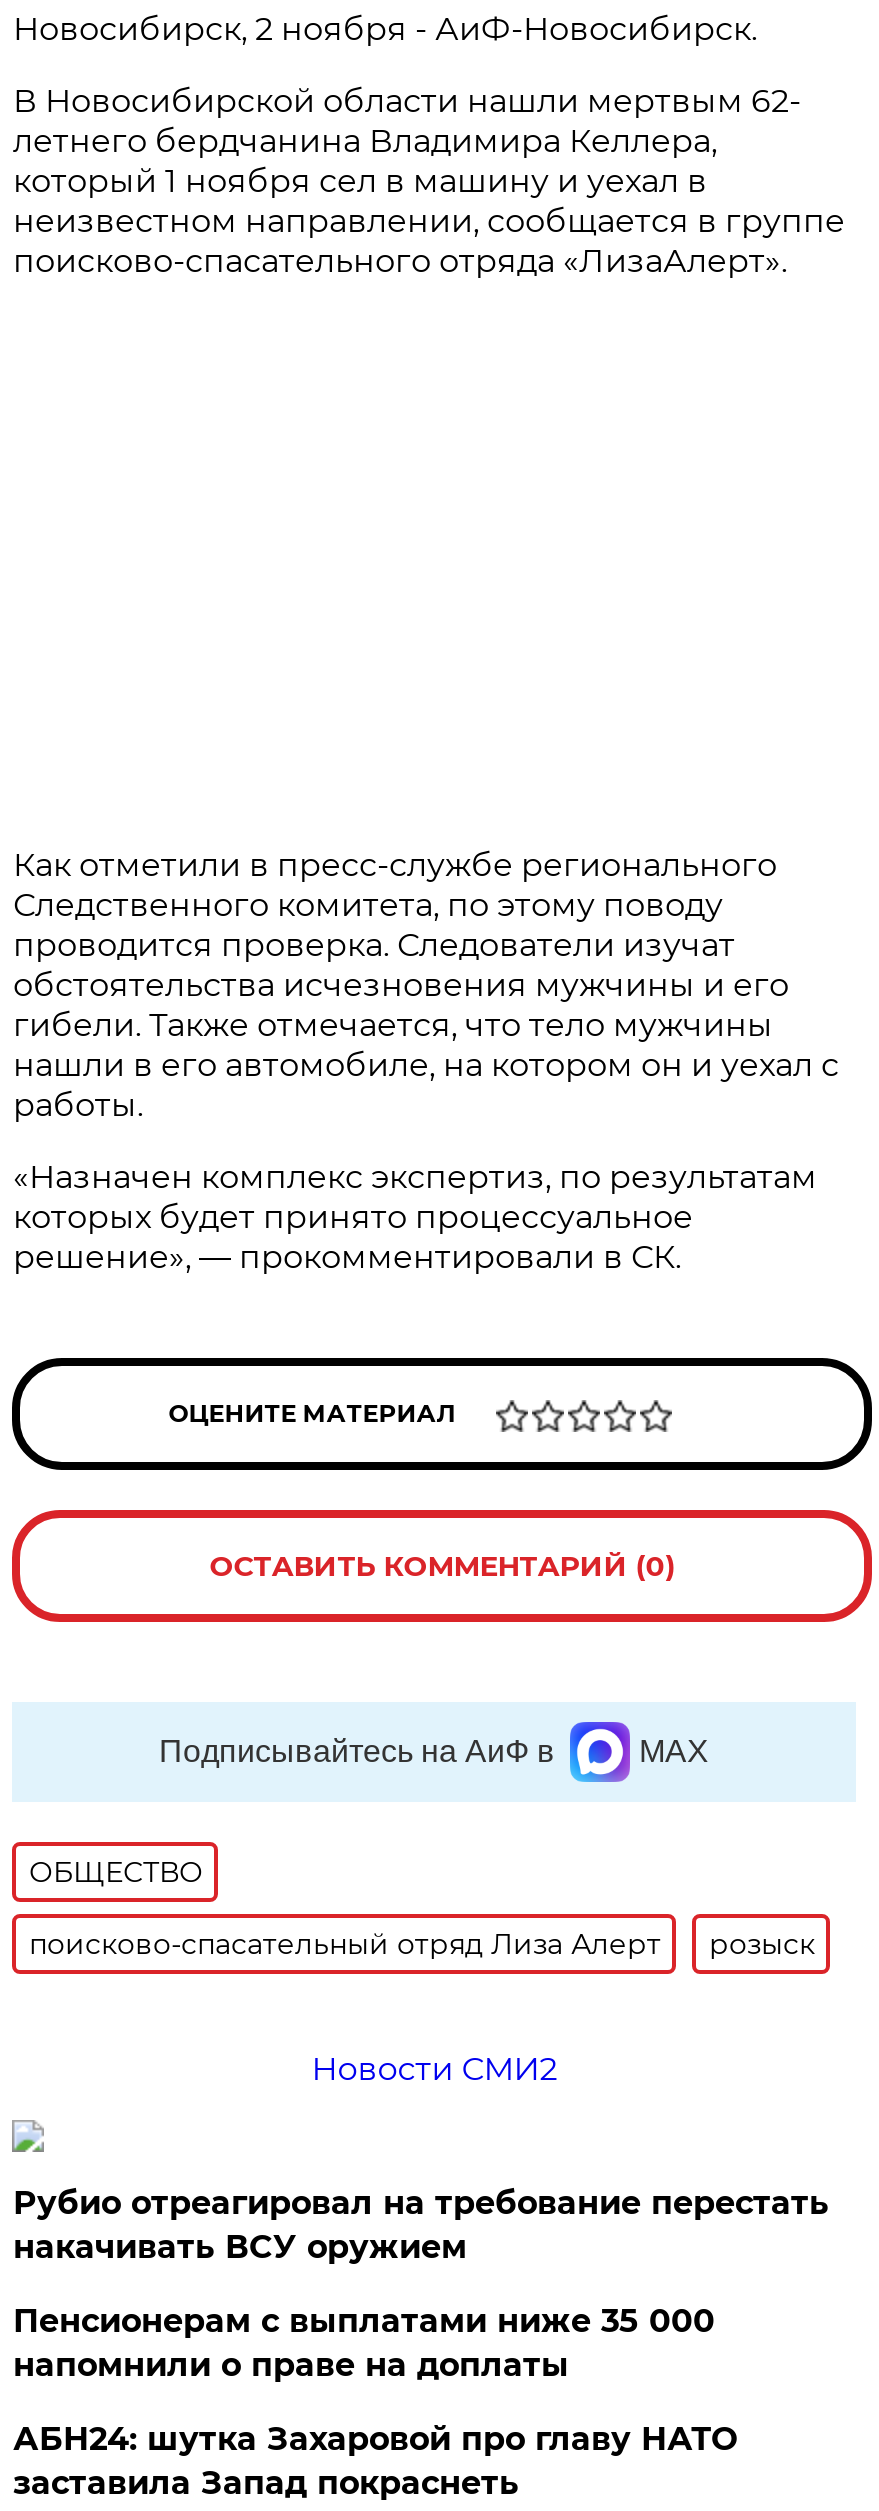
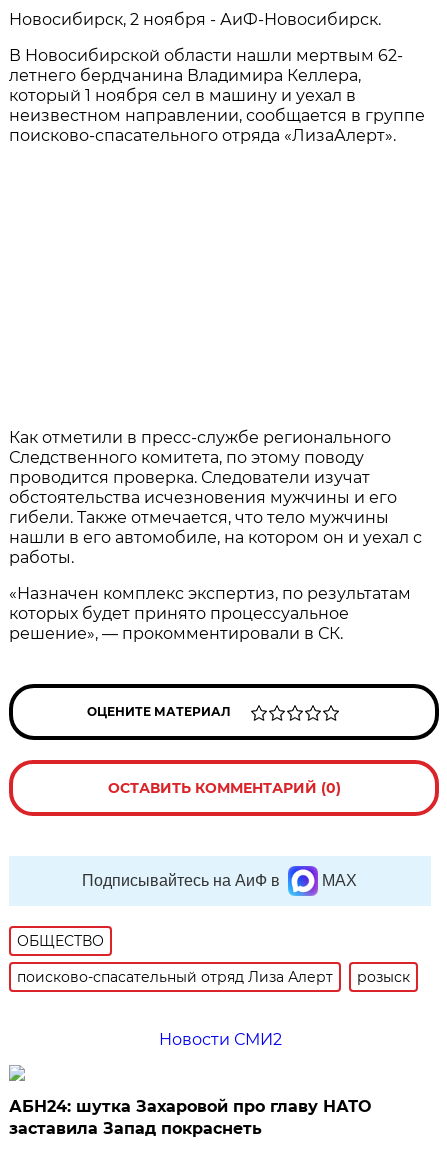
[13,2184,829,2384] Рубио отреагировал на требование перестать | накачивать ВСУ оружием | Пенсионерам с выплатами ниже 35 000 | напомнили о праве на доплаты -> none

